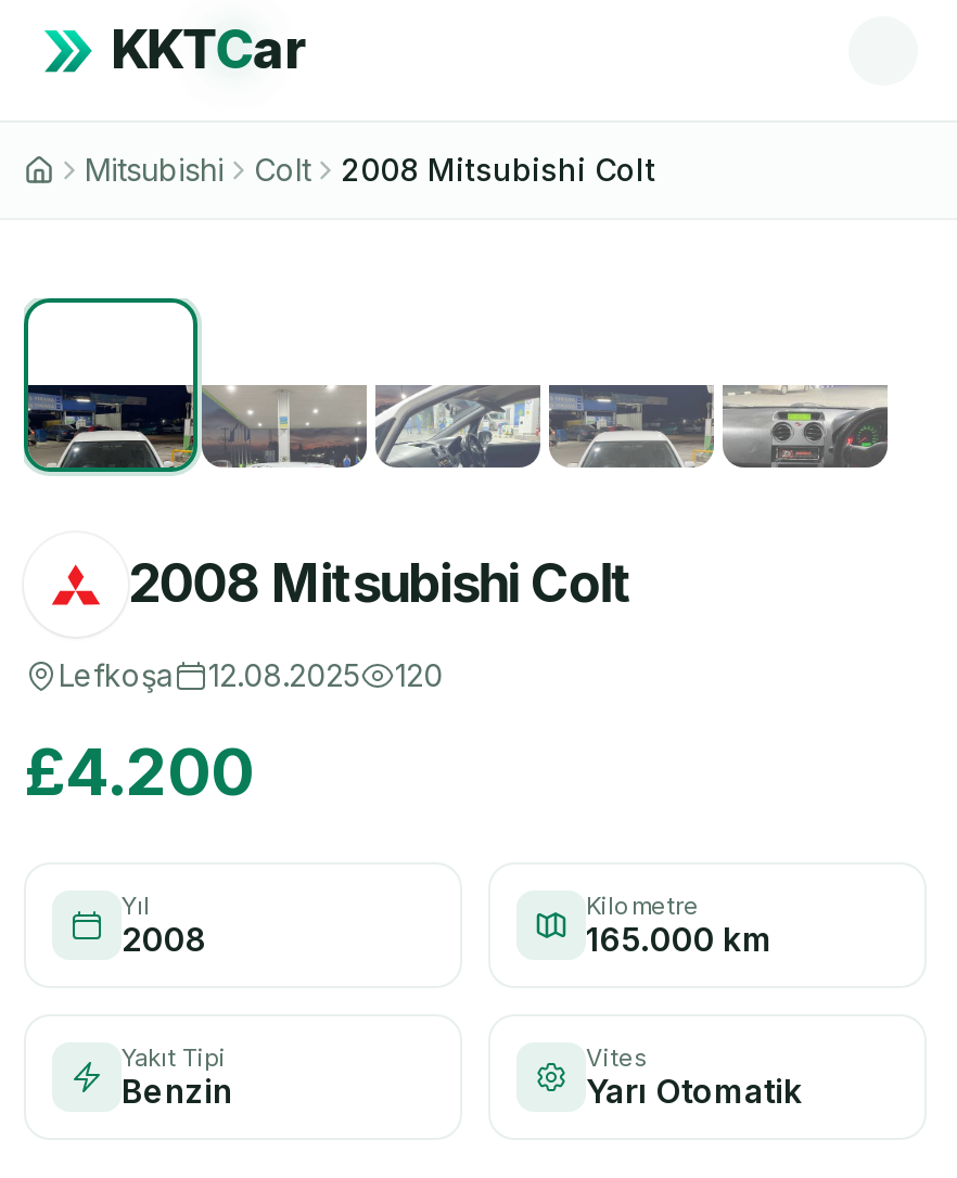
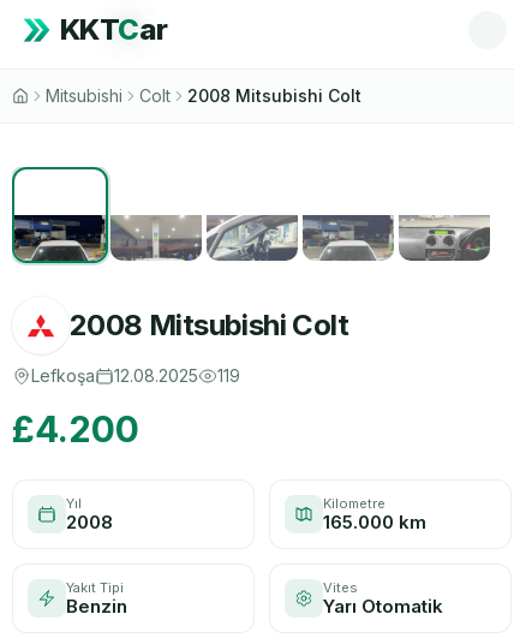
[59,656,443,693] Lefkoşa 12.08.2025 120 -> [31,365,240,386] Lefkoşa 12.08.2025 119

